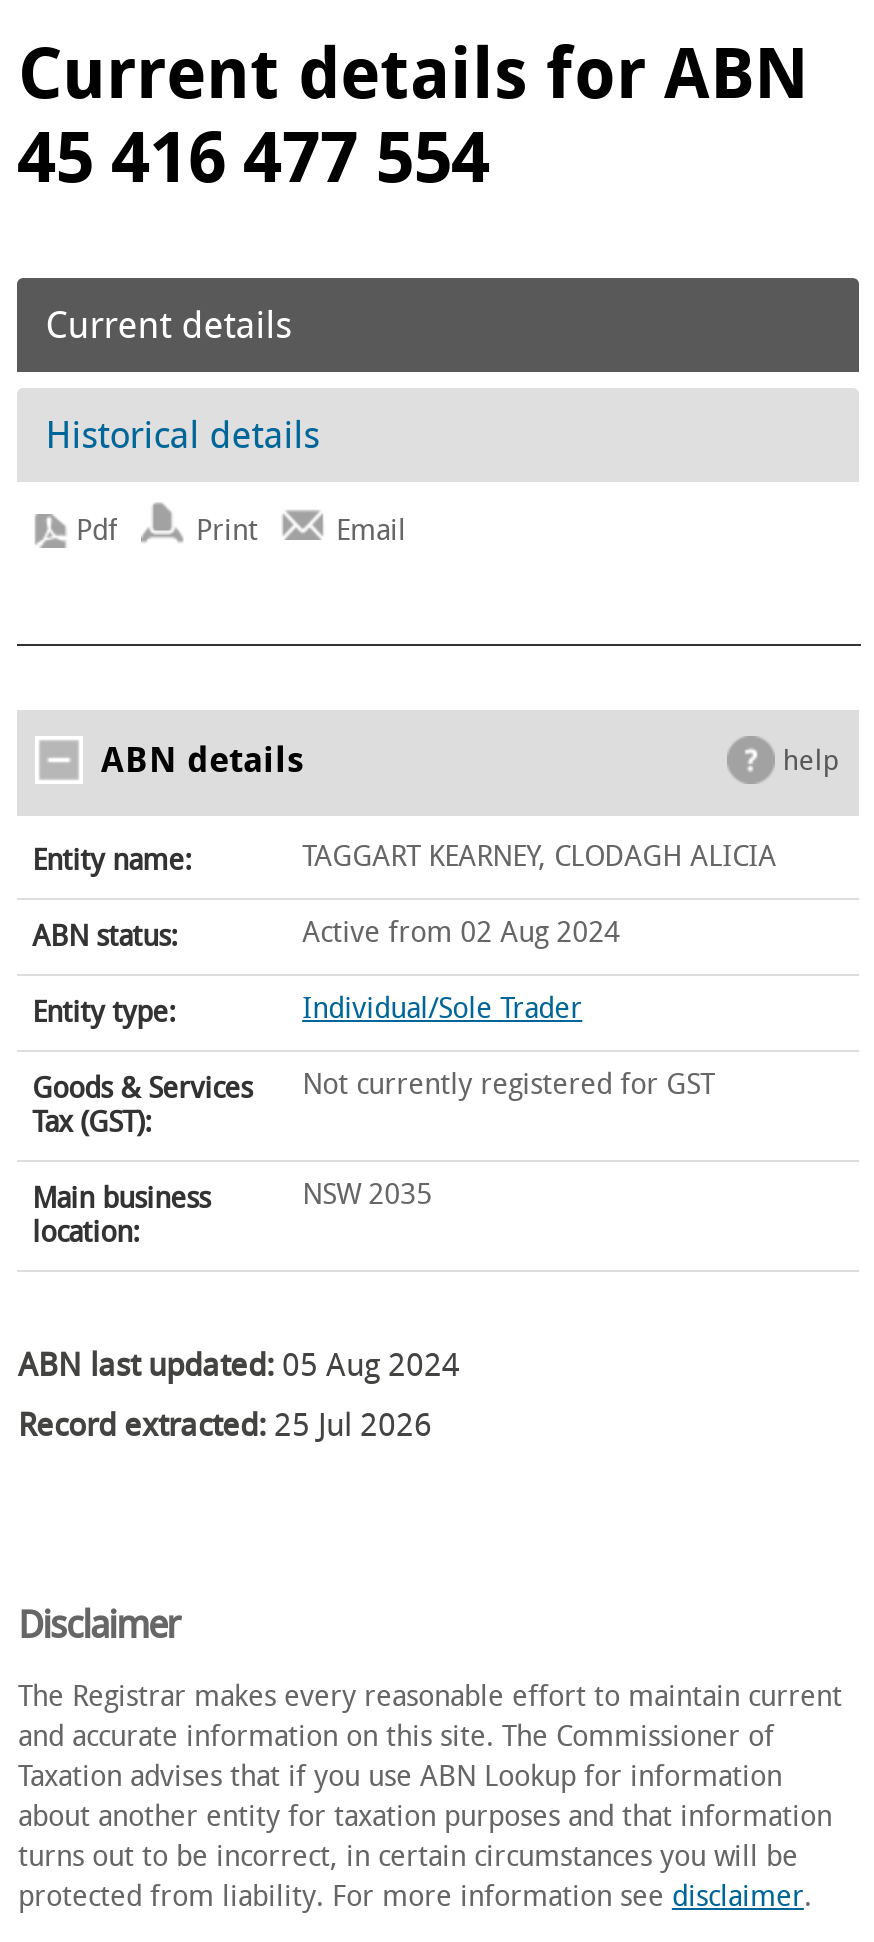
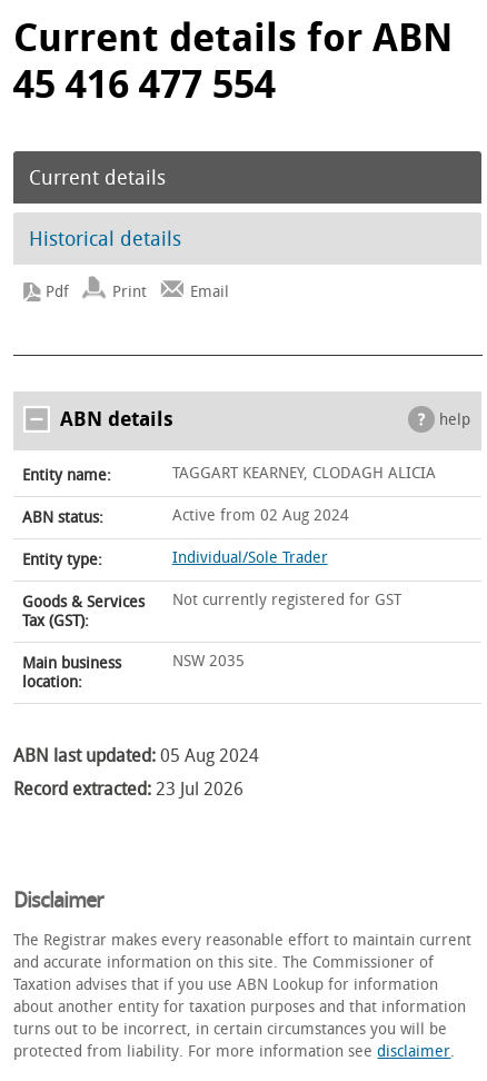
[18,1406,432,1444] Record extracted: 25 Jul 2026 -> [14,778,244,800] Record extracted: 23 Jul 2026

